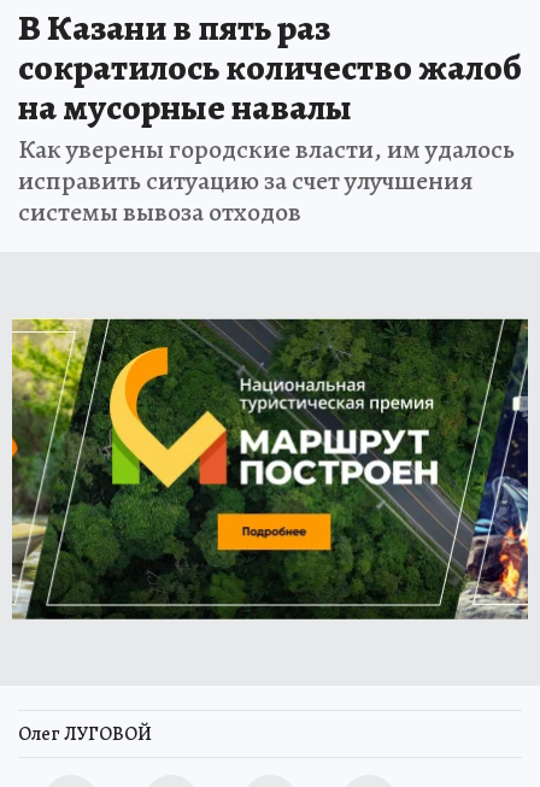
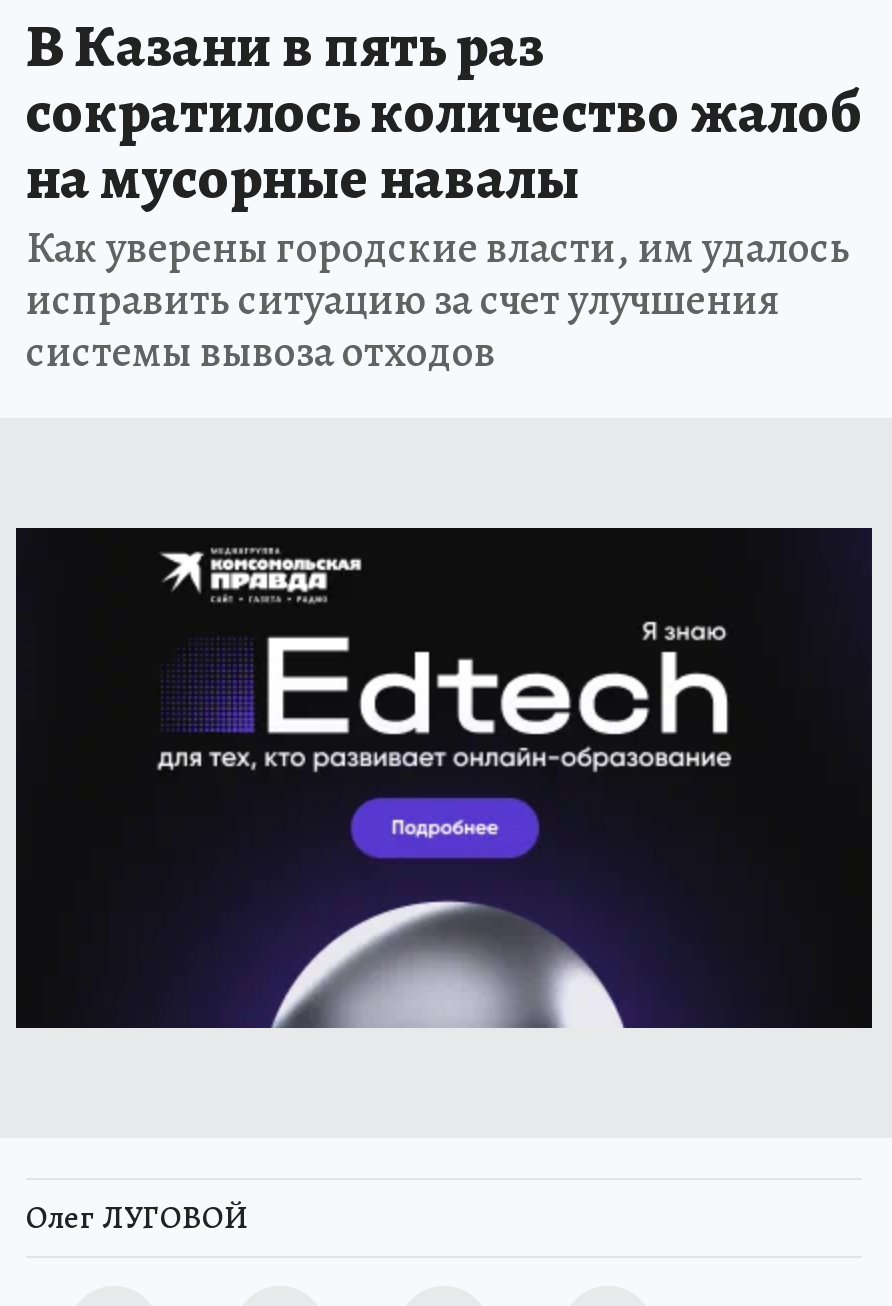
[11,318,529,621] [image] -> [14,526,874,1028] [image]

